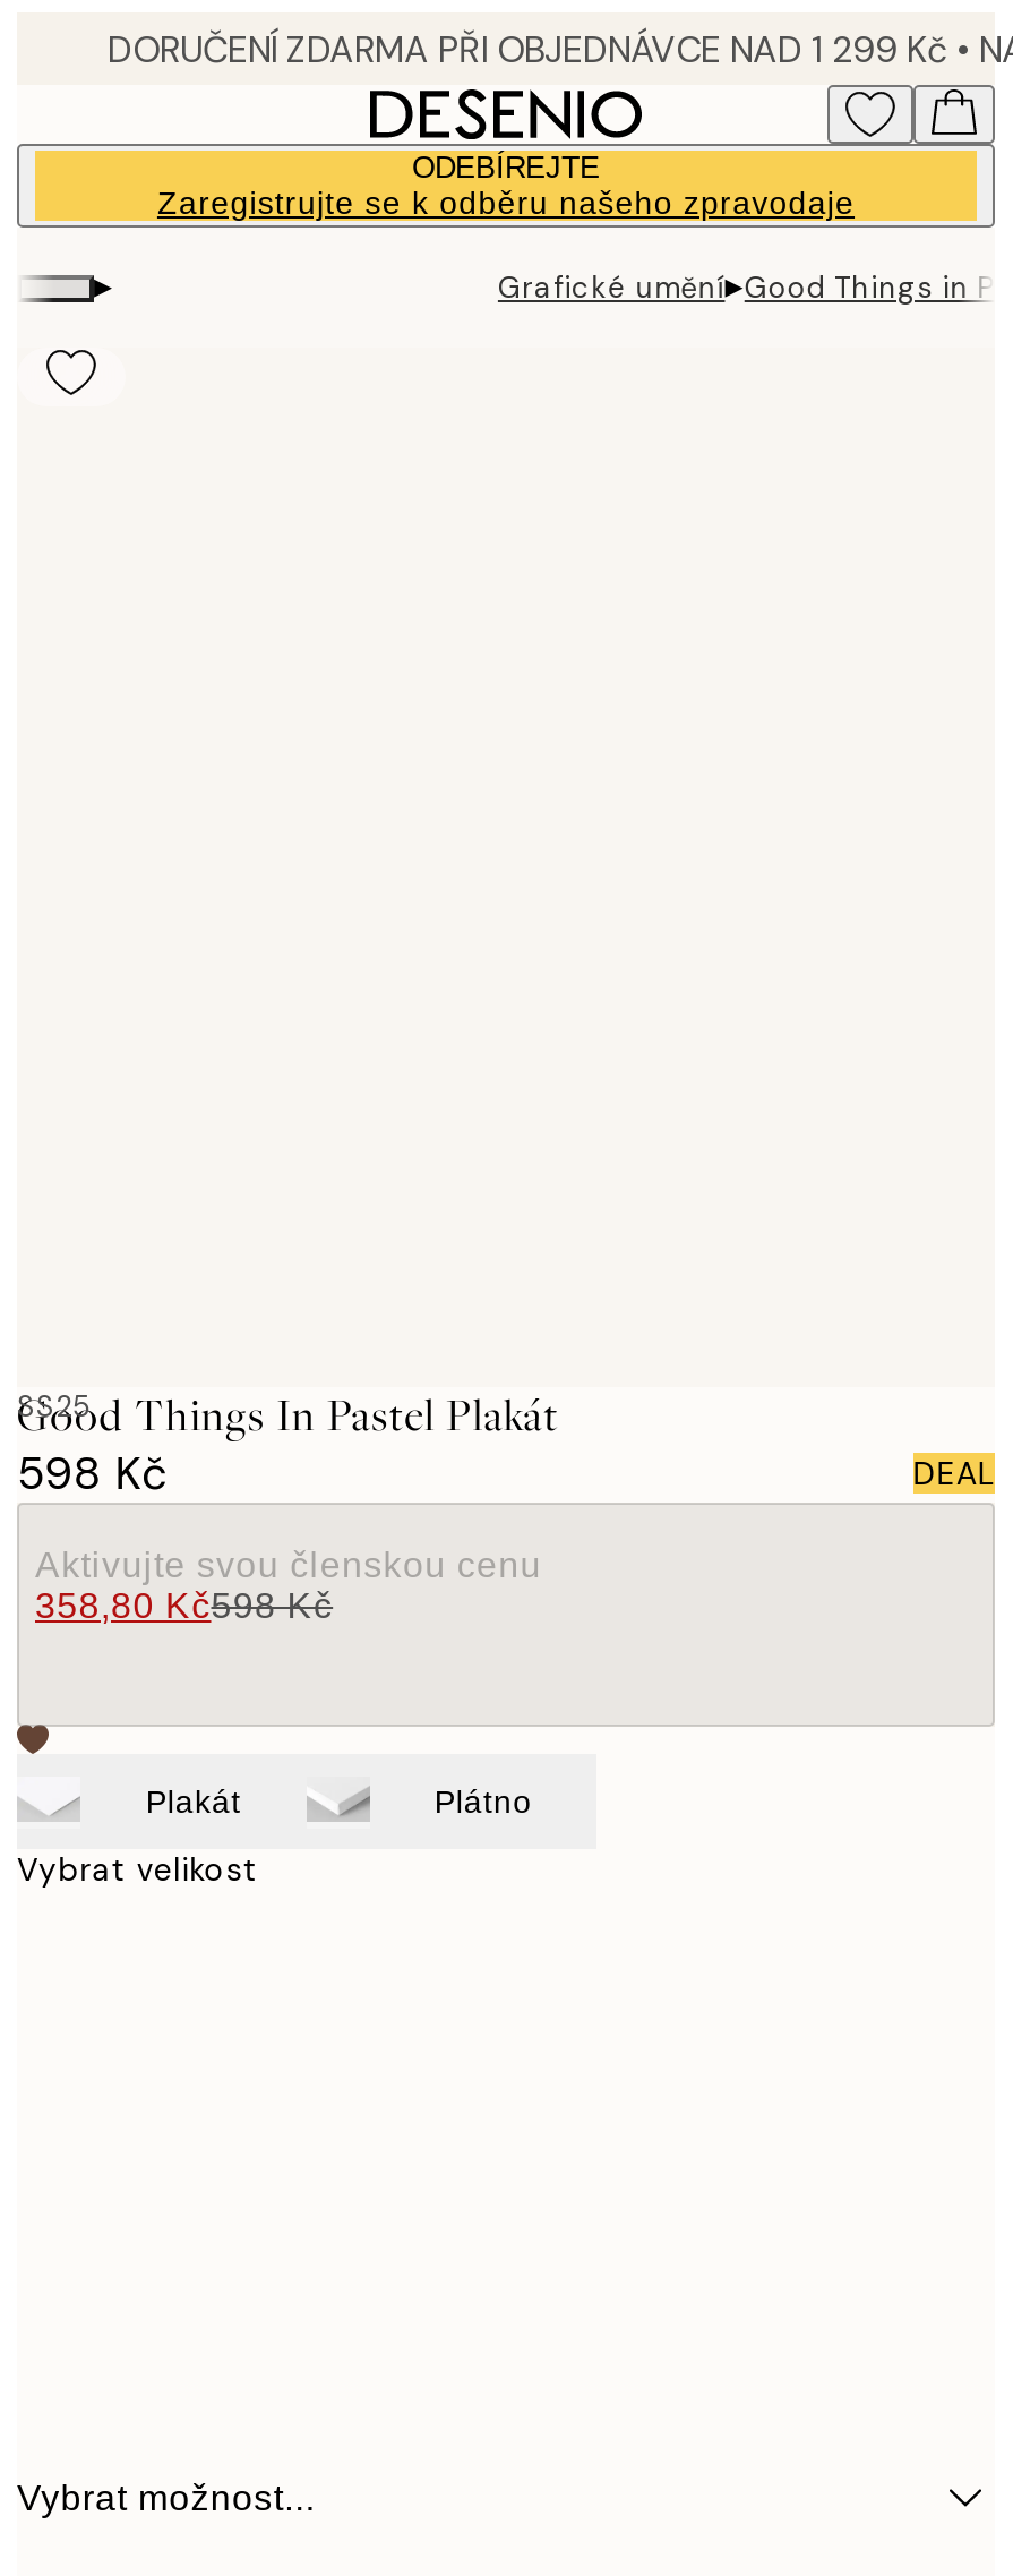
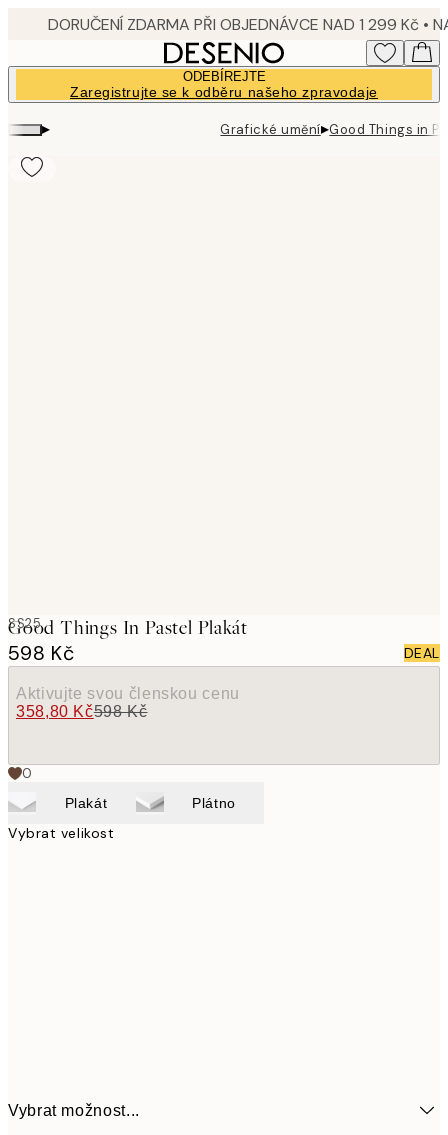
none -> [22,765,32,782] 0

